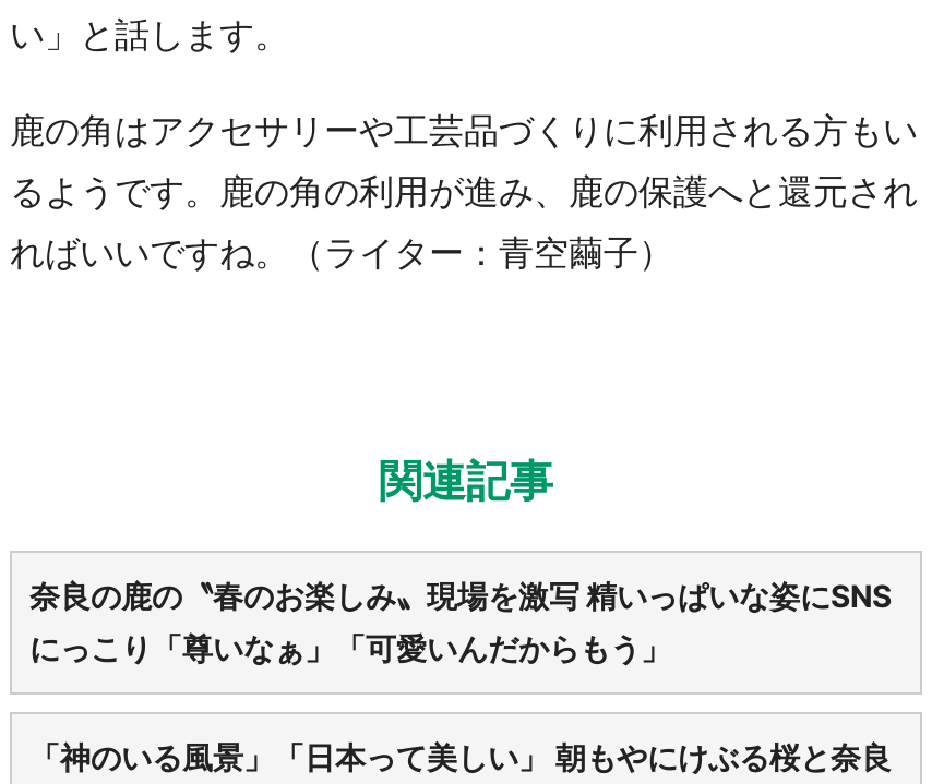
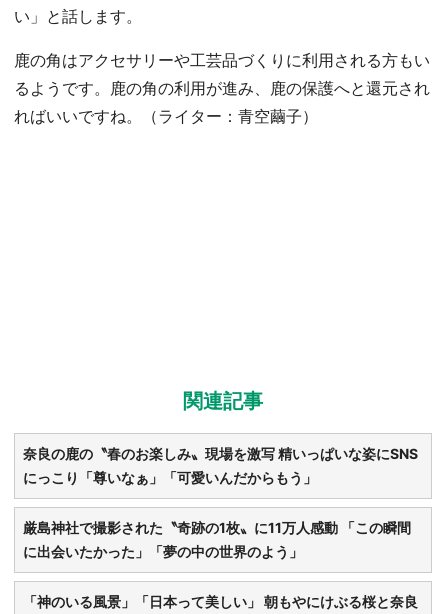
none -> [23,519,411,560] 厳島神社で撮影された〝奇跡の1枚〟に11万人感動 「この瞬間 | に出会いたかった」「夢の中の世界のよう」

